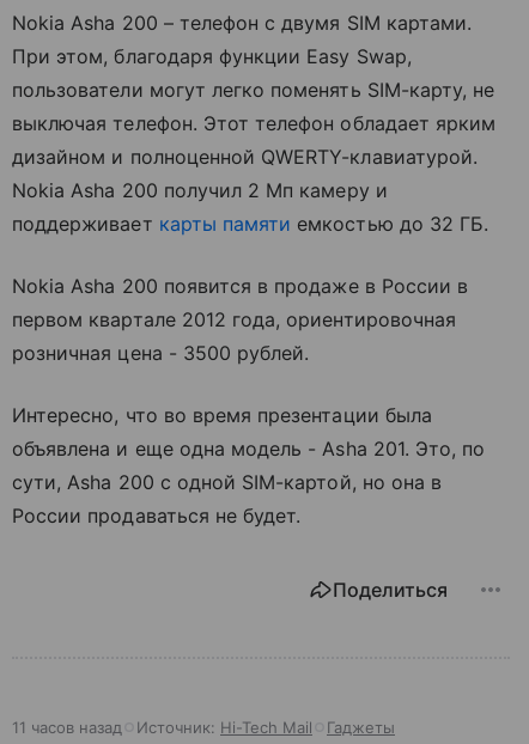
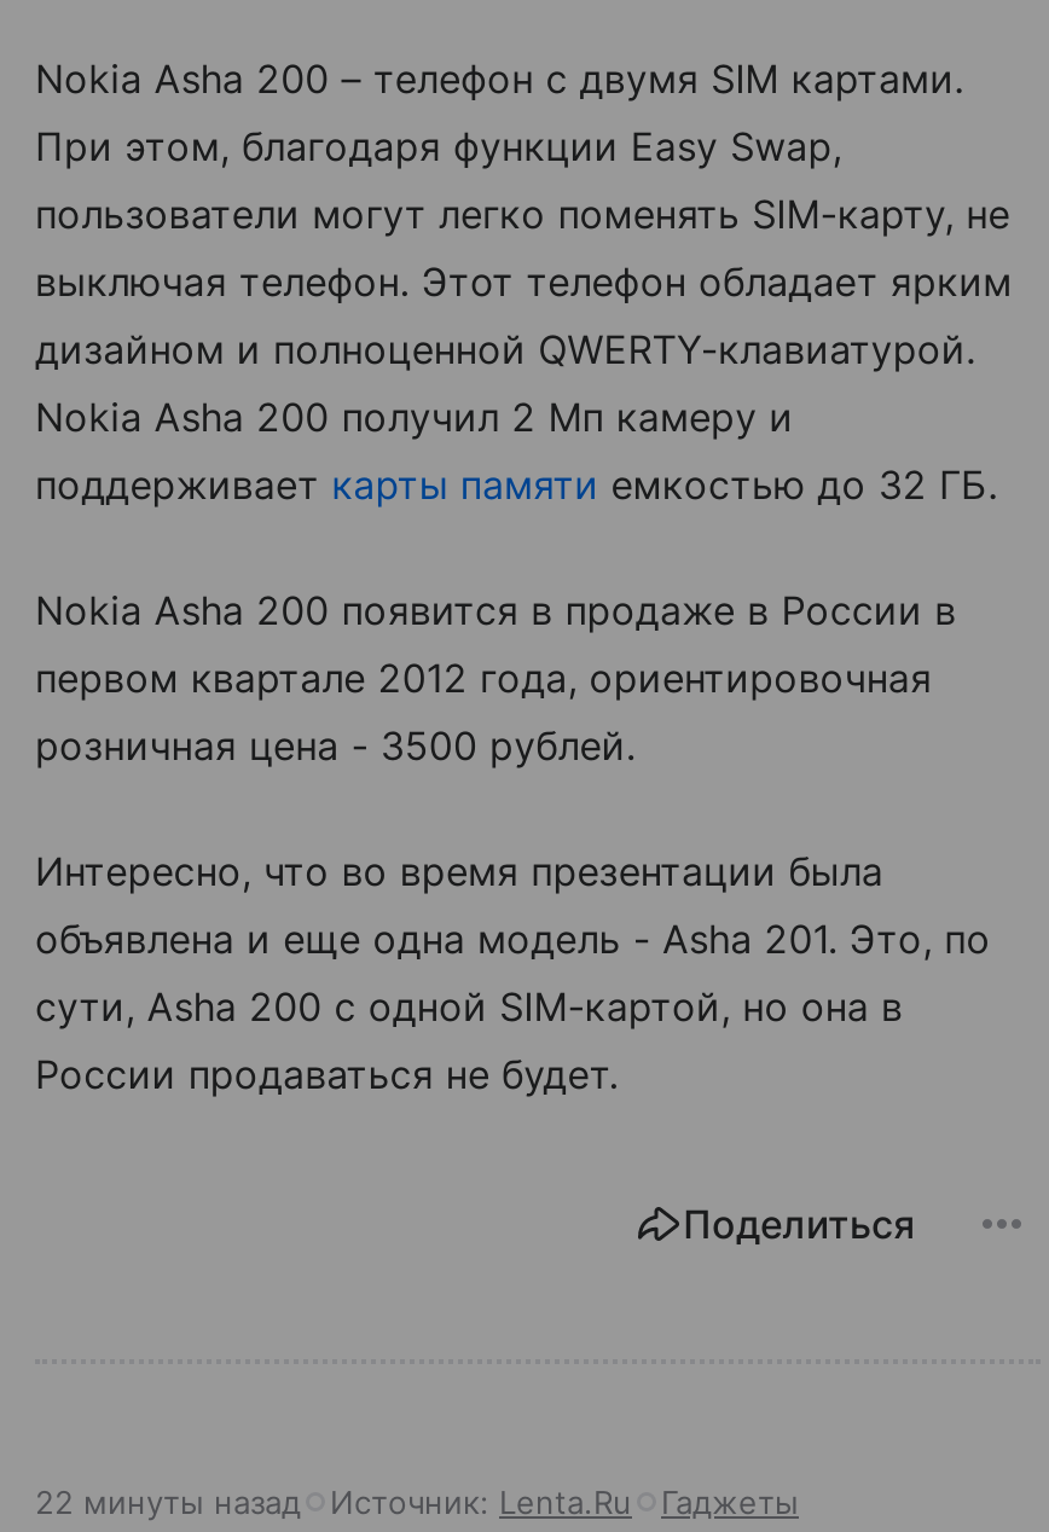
[12,718,312,737] 11 часов назад | Источник: Hi-Tech Mail -> [35,1482,632,1521] 22 минуты назад | Источник: Lenta.Ru

